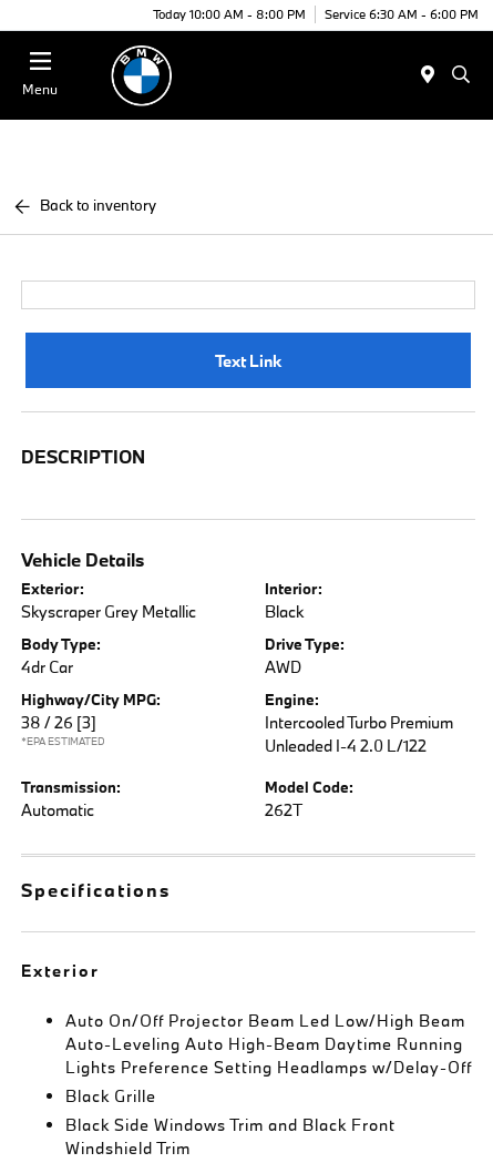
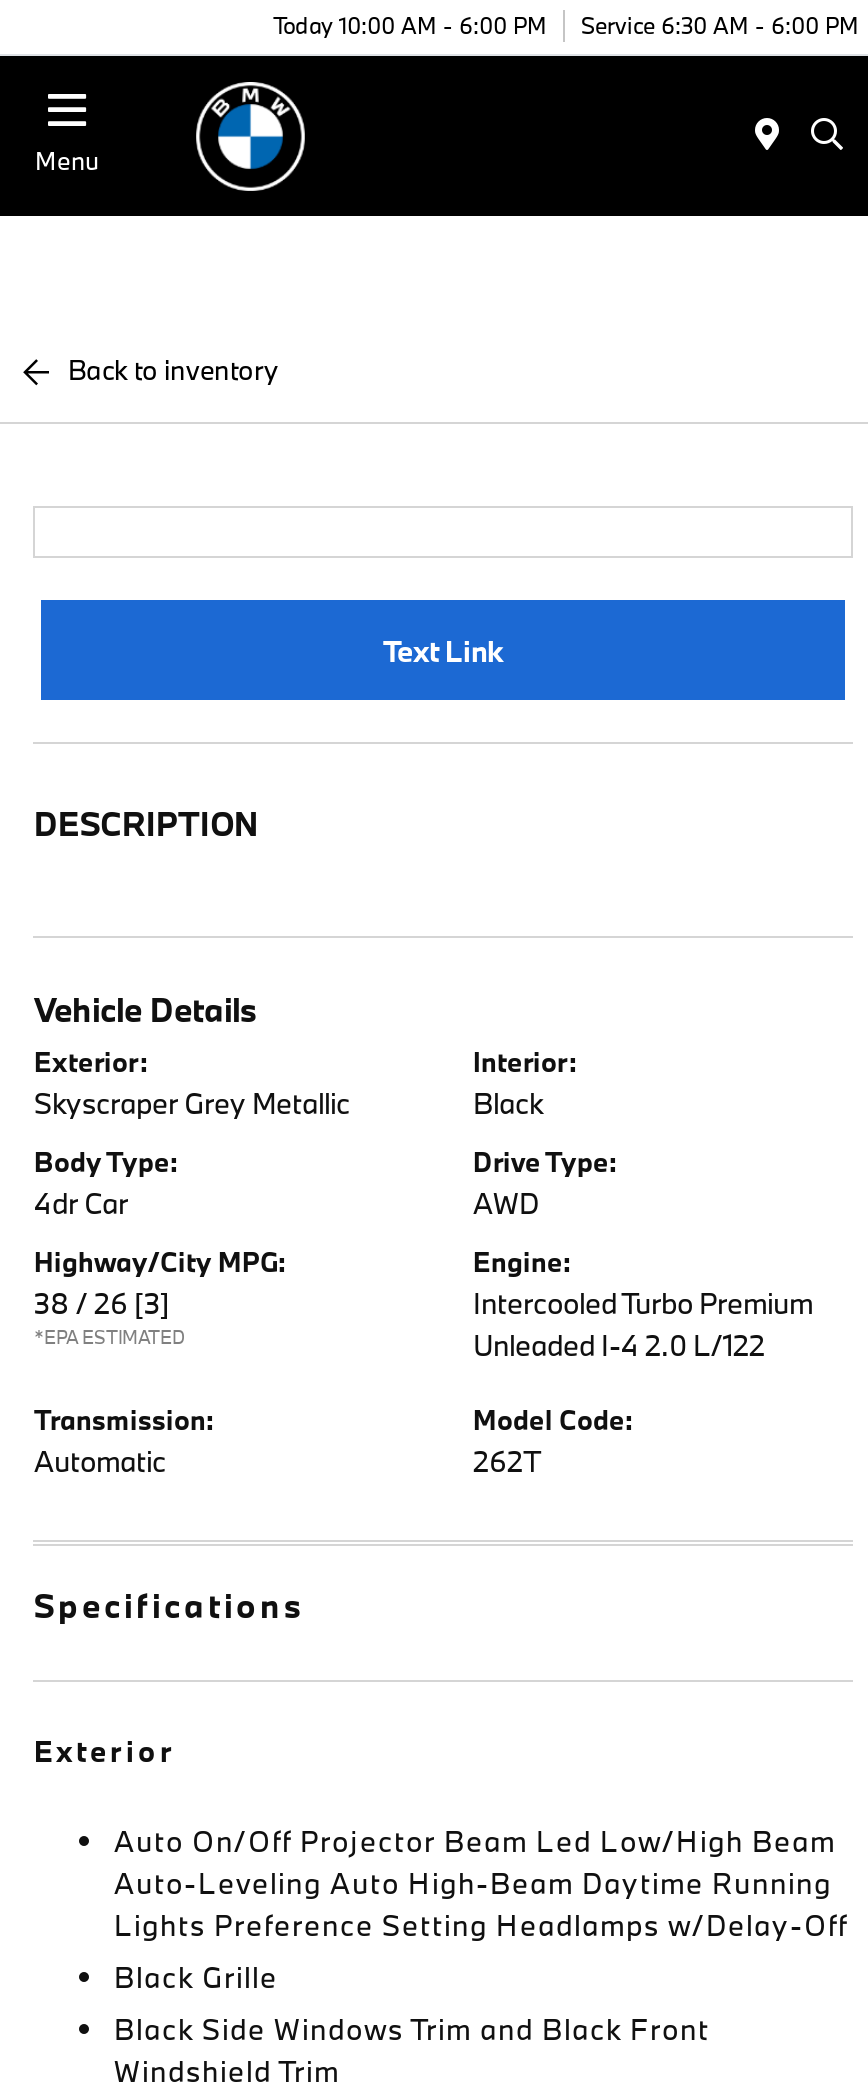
[153,5,479,22] Today 10:00 AM - 8:00 PM Service 6:30 AM - 6:00 PM -> [273,9,859,39] Today 10:00 AM - 6:00 PM Service 6:30 AM - 6:00 PM

